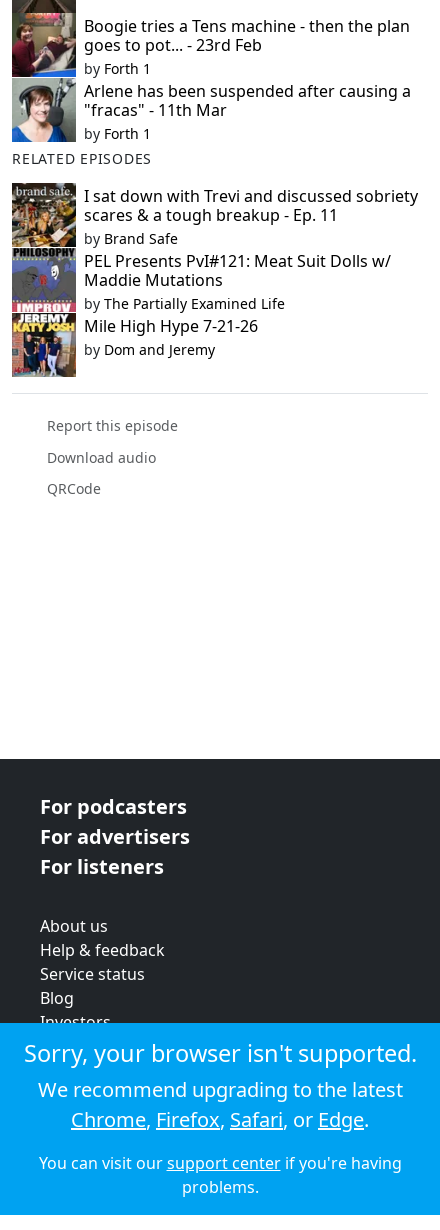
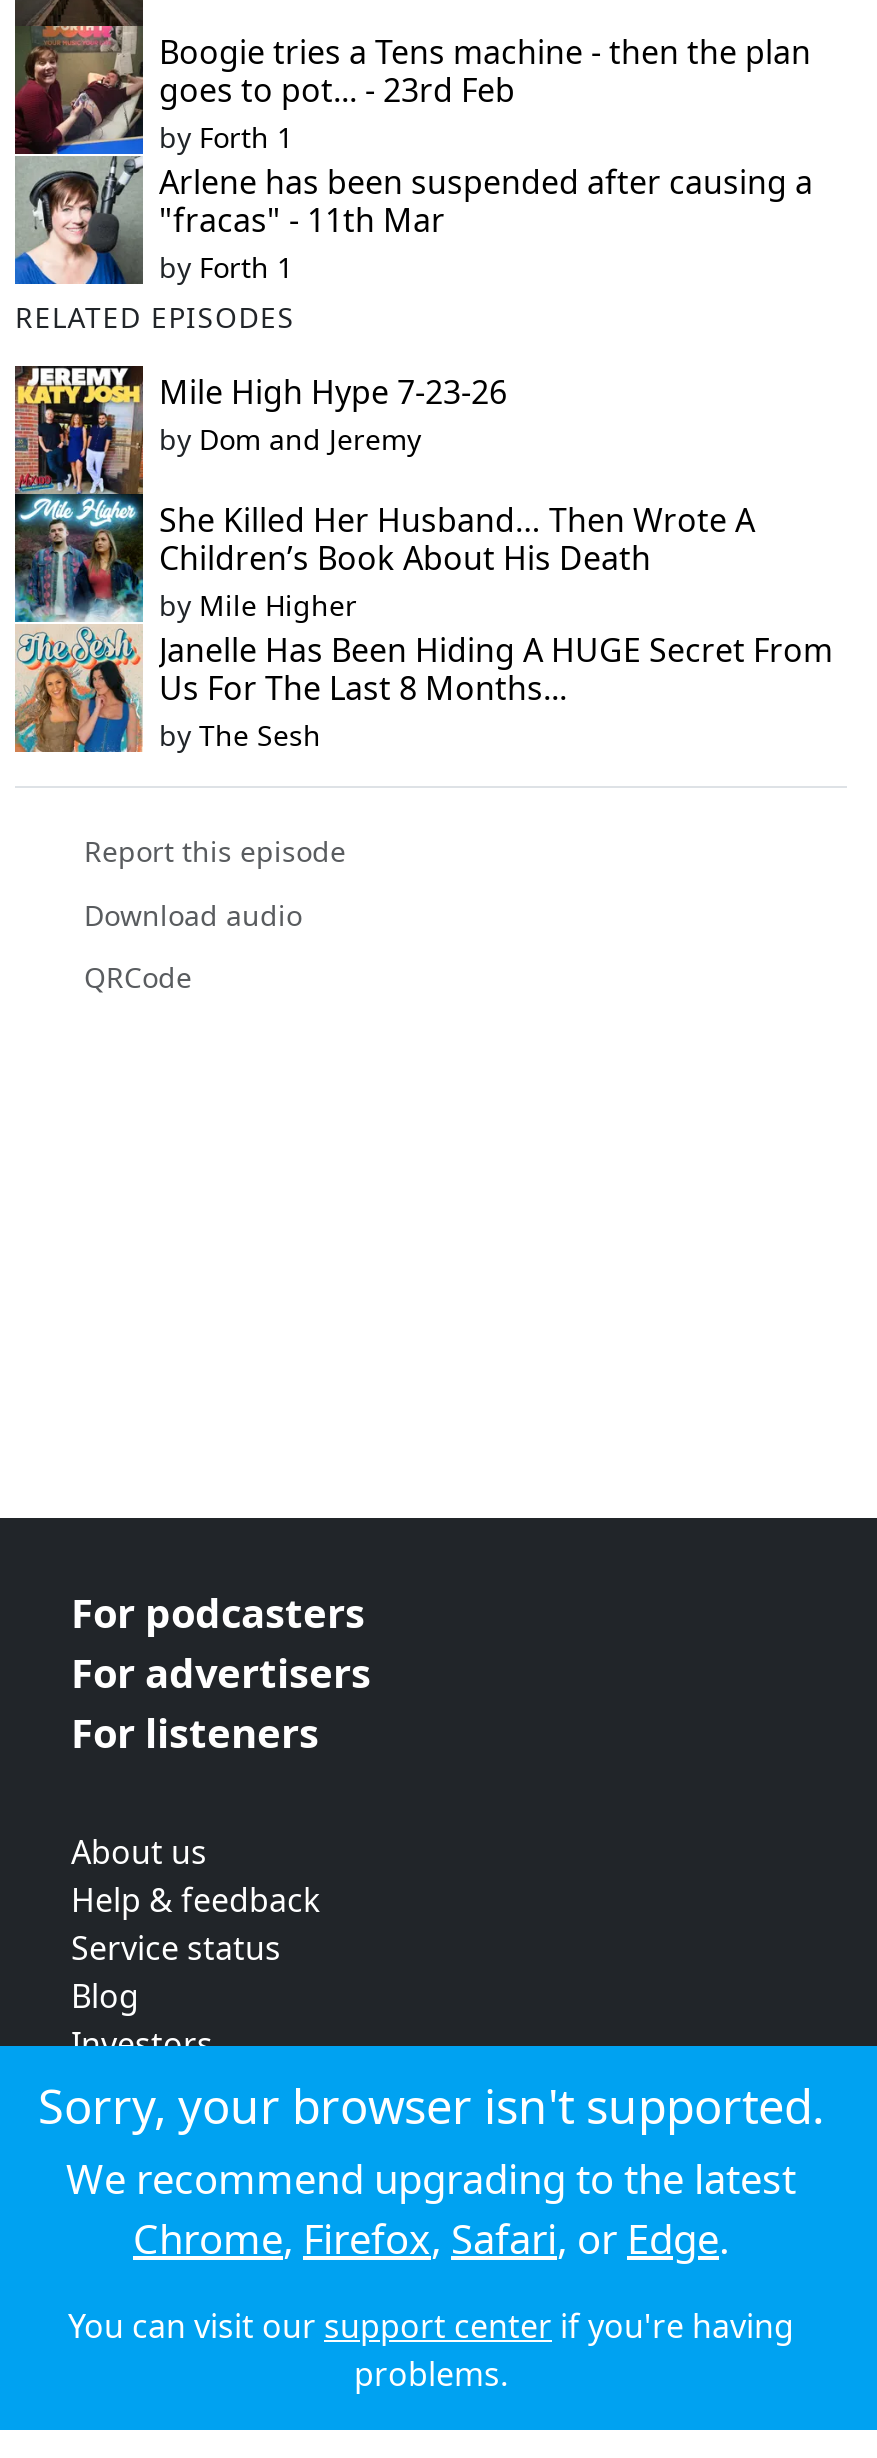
[11,183,70,313] [image] -> [13,492,131,754] [image]
[84,185,418,337] I sat down with Trevi and discussed sobriety | scares & a tough breakup - Ep. 11 | by Brand Safe | PEL Presents PvI#121: Meat Suit Dolls w/ | Maddie Mutations | by The Partially Examined Life | Mile High Hype 7-21-26 -> [159,370,507,414] Mile High Hype 7-23-26
moved [84,340,215,359] -> [159,420,421,458]: by Dom and Jeremy
none -> [159,498,833,754] She Killed Her Husband… Then Wrote A | Children’s Book About His Death | by Mile Higher | Janelle Has Been Hiding A HUGE Secret From | Us For The Last 8 Months... | by The Sesh

